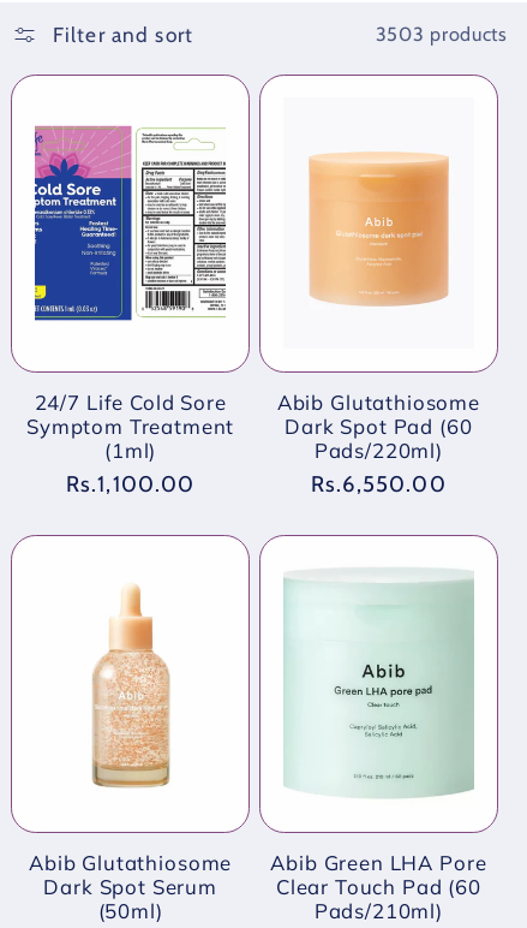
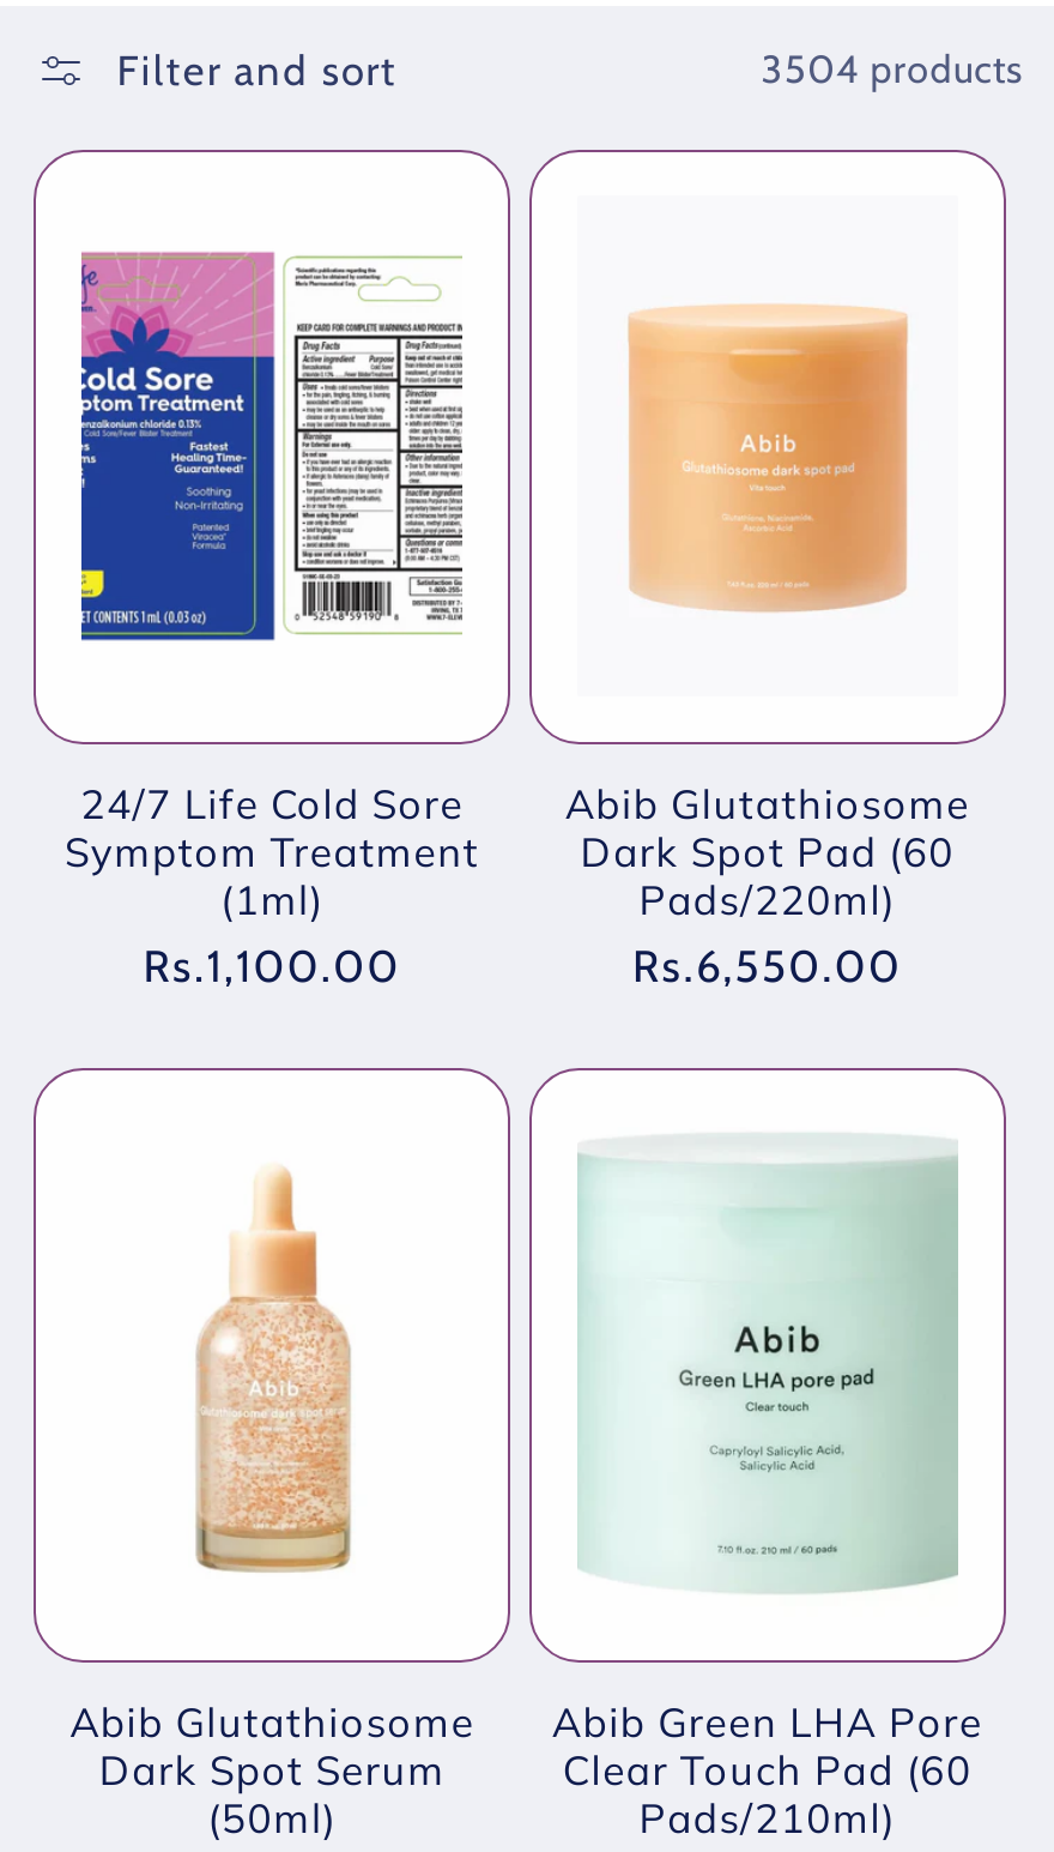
[376,22,508,46] 3503 products -> [761,45,1025,93] 3504 products

